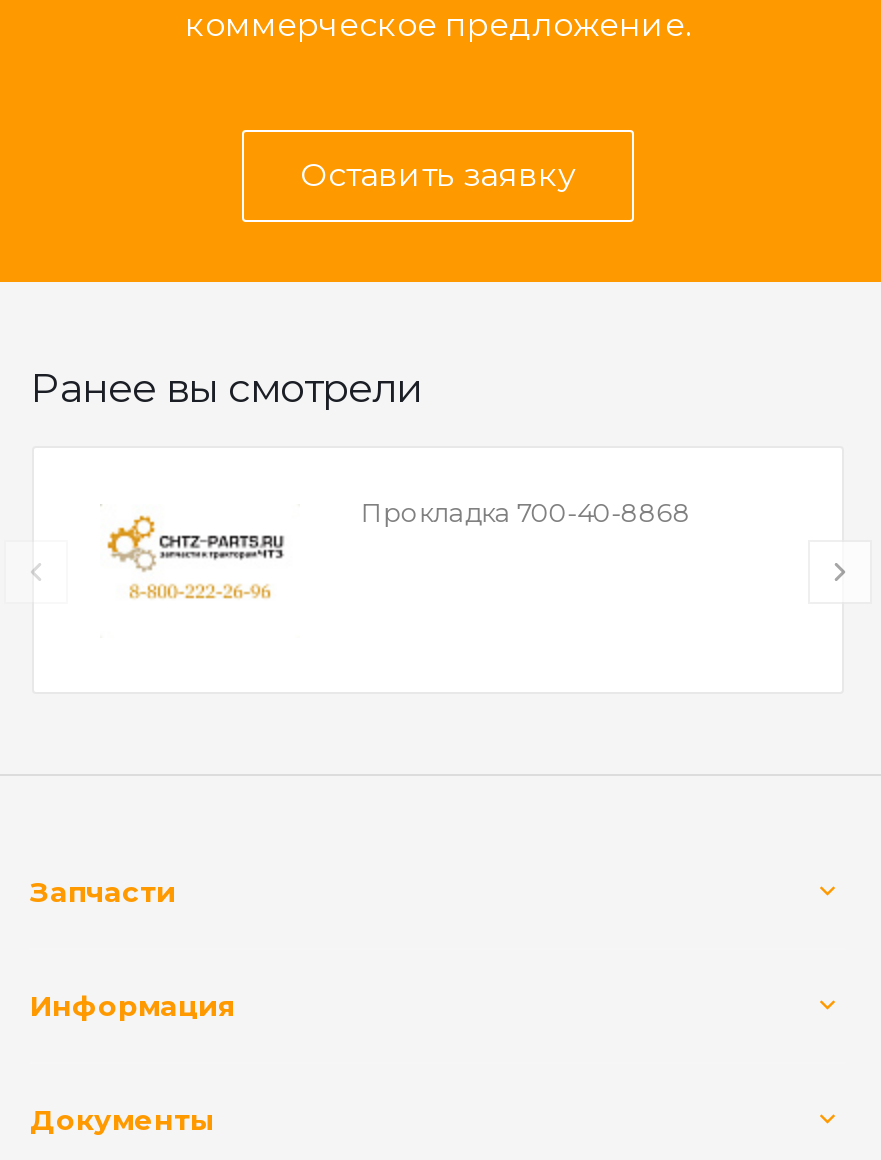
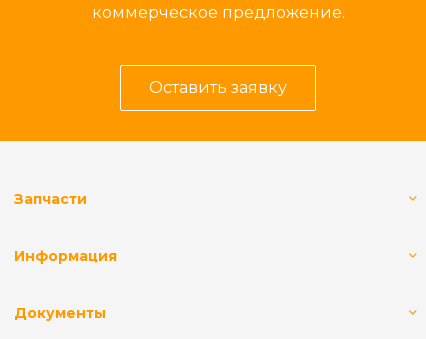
[30,364,691,600] [image] | Ранее вы смотрели | Прокладка 700-40-8868 -> none

